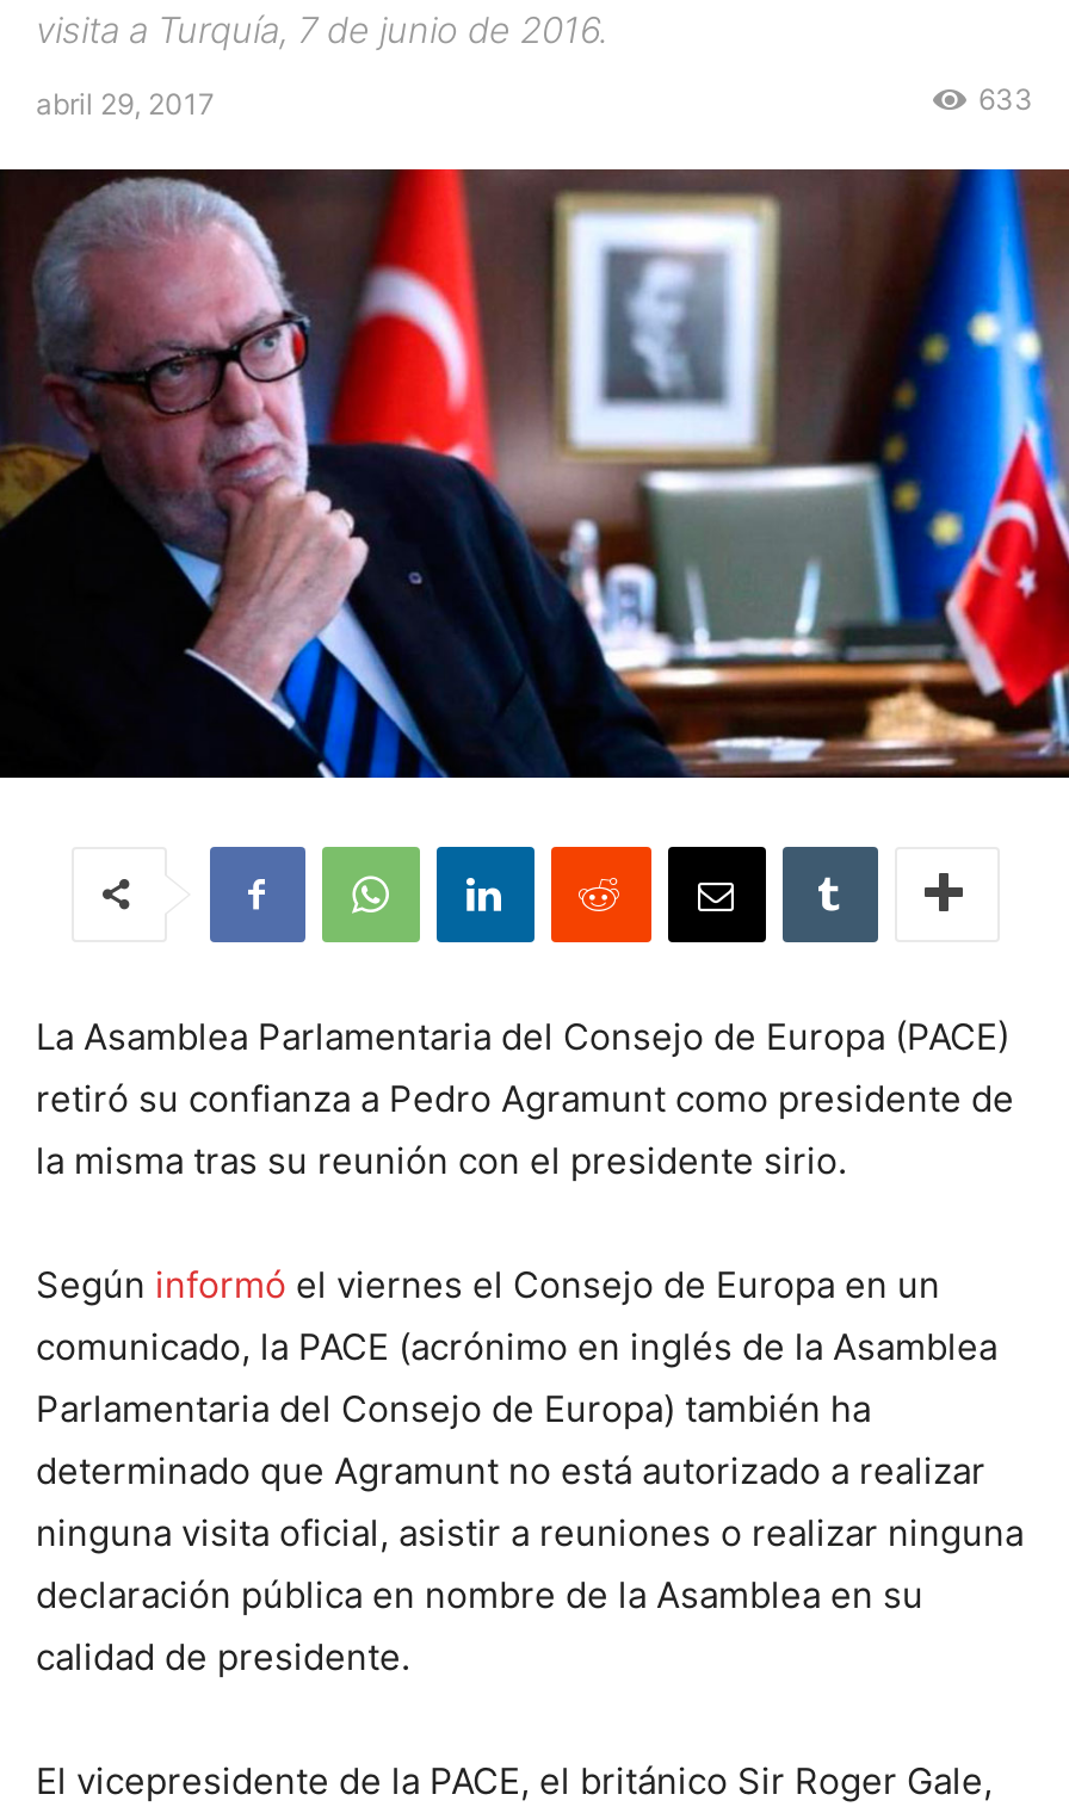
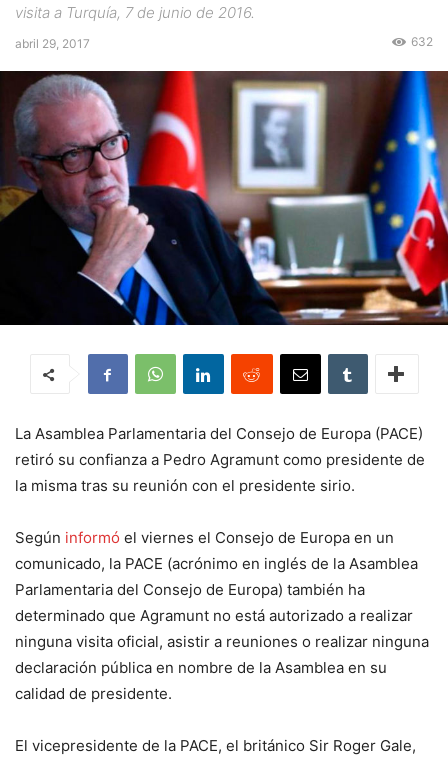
[978,81,1033,117] 633 -> [411,34,433,49] 632

